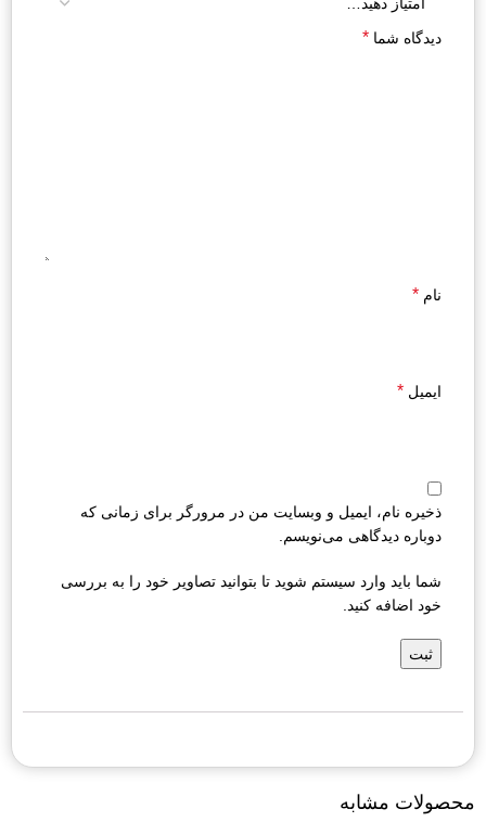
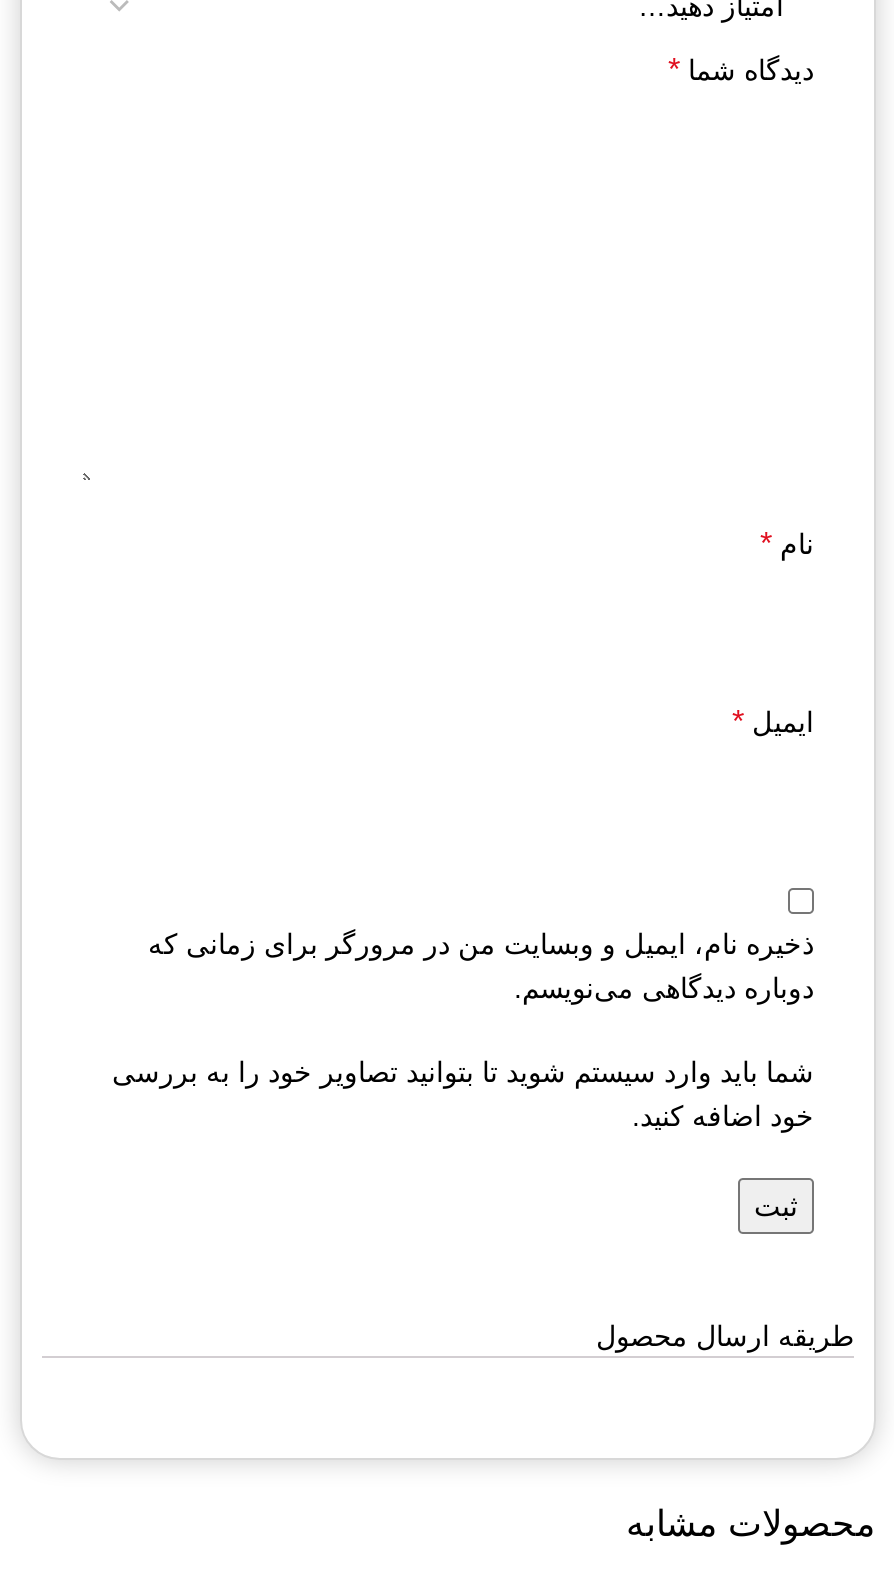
none -> [596,1319,854,1351] طریقه ارسال محصول

